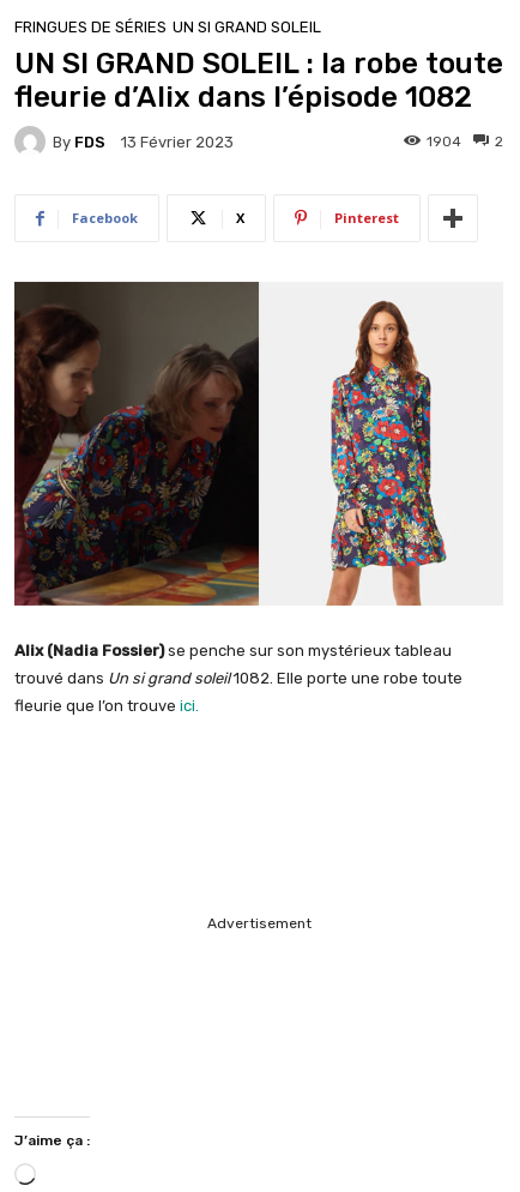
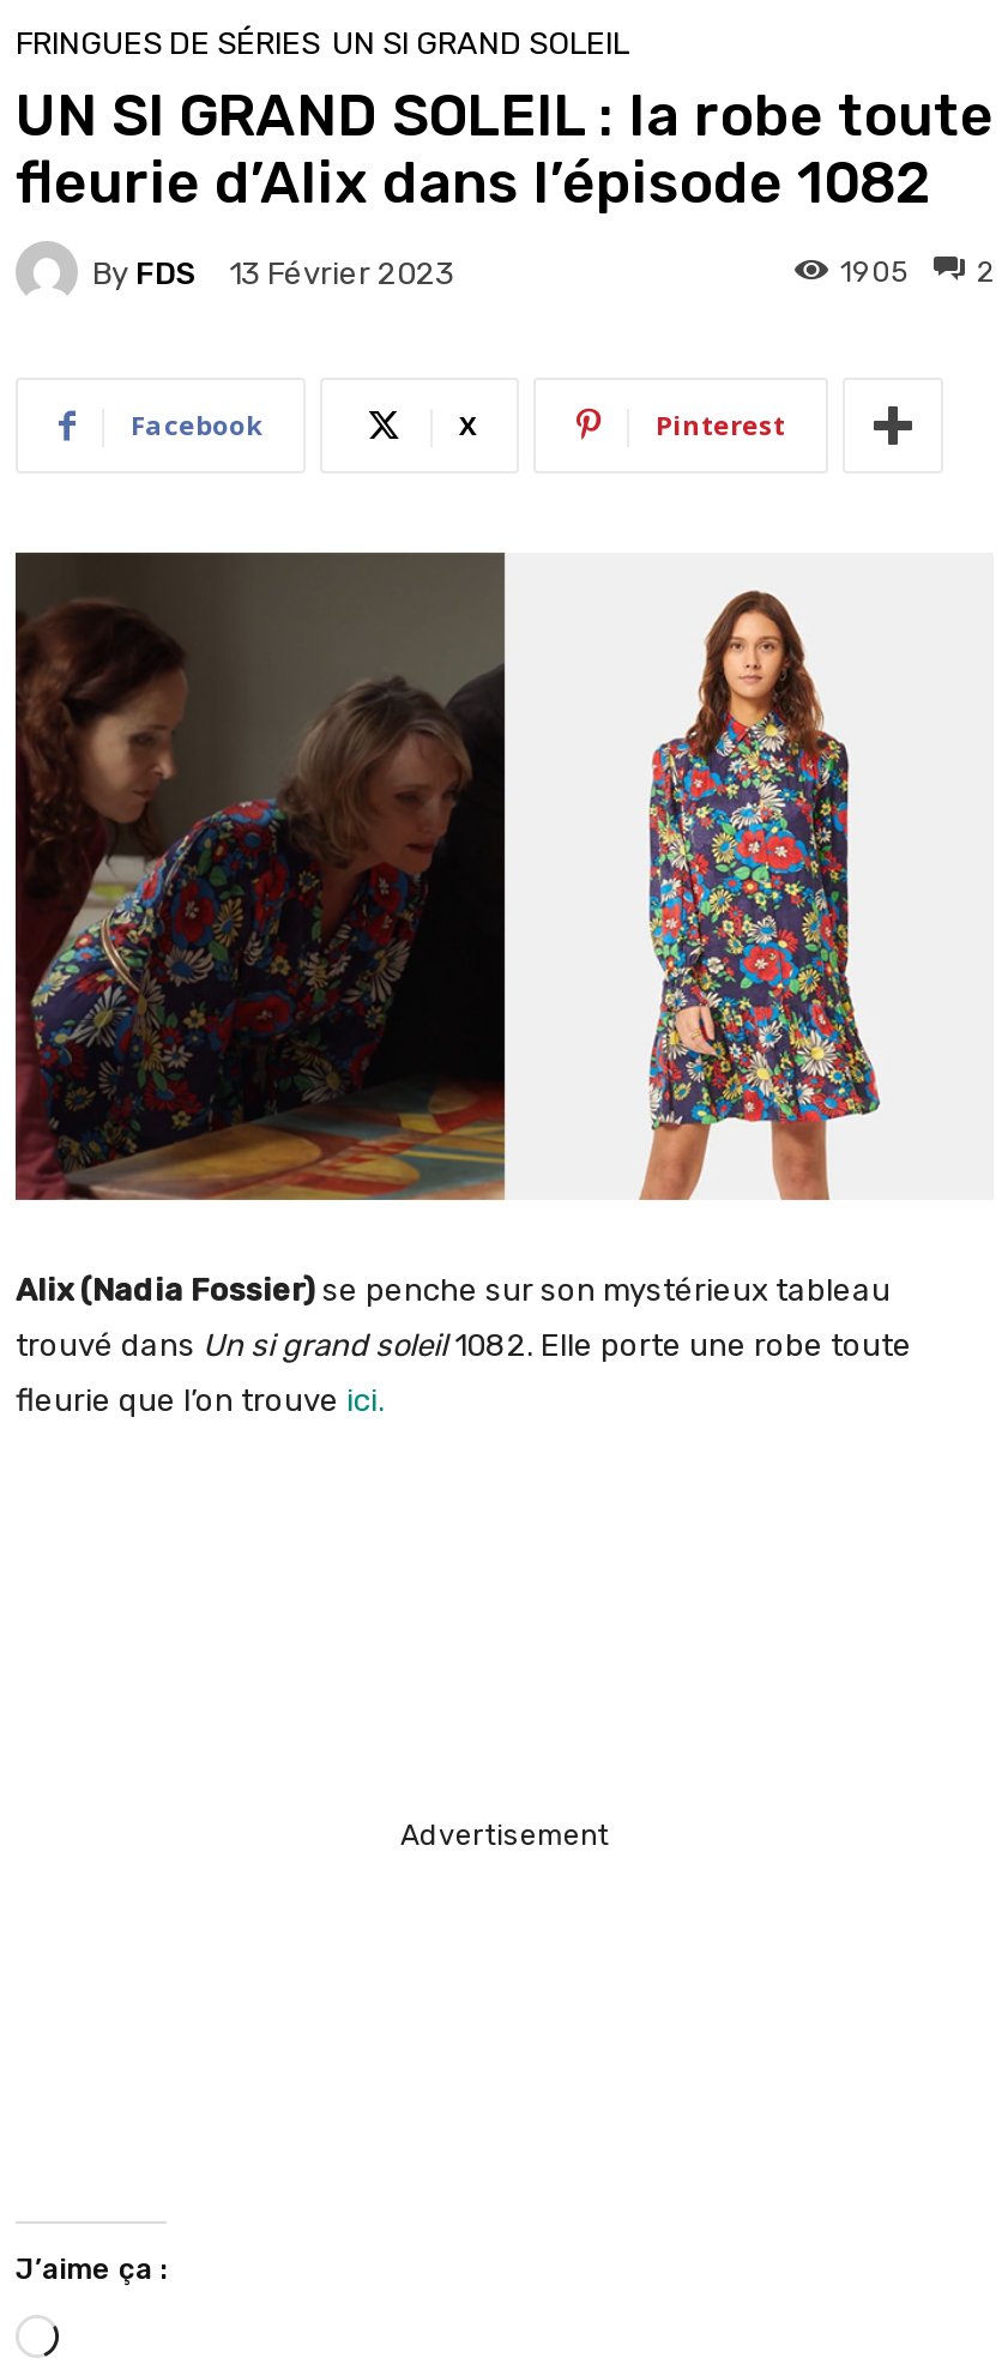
[427,133,503,150] 1904 2 -> [840,255,994,289] 1905 2

